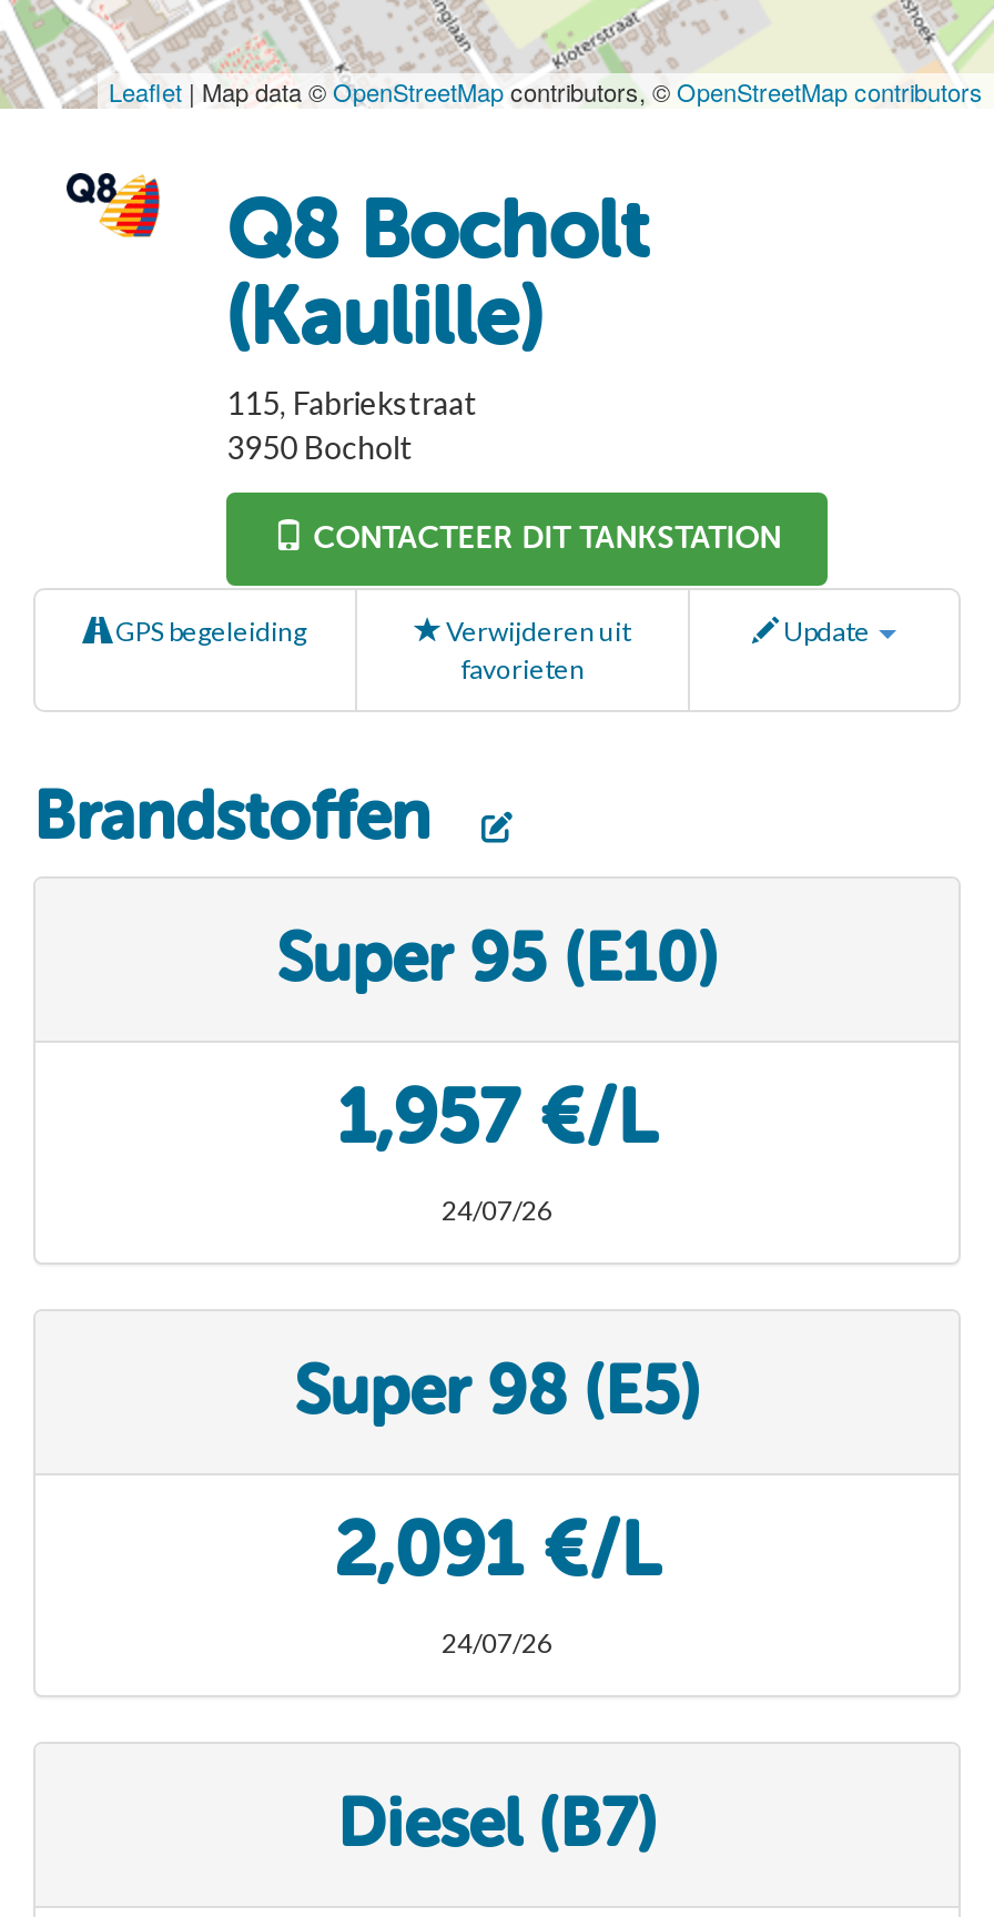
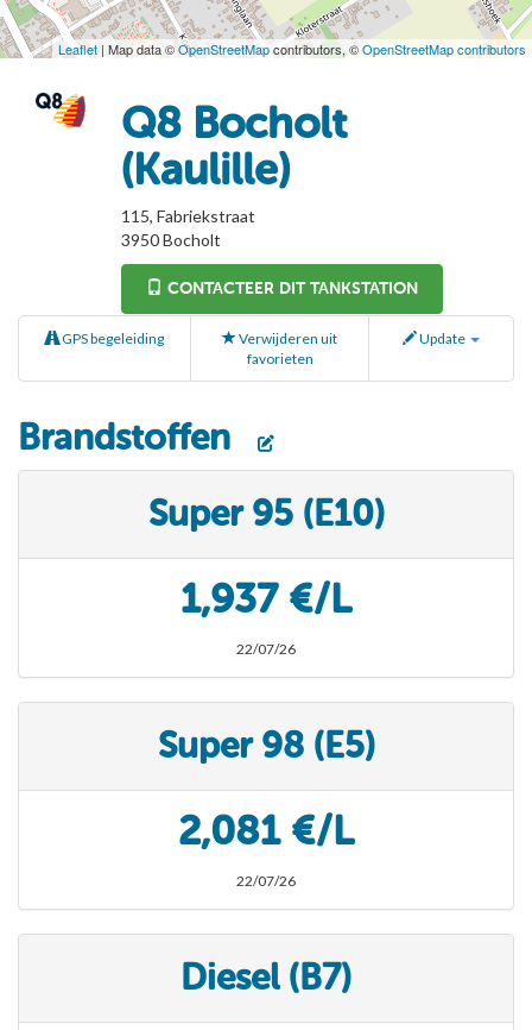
[337,1072,657,1163] 1,957 €/L -> [180,575,351,623] 1,937 €/L
[442,1194,552,1227] 24/07/26 -> [236,640,296,658] 22/07/26
[334,1505,660,1596] 2,091 €/L -> [178,807,354,855] 2,081 €/L
[442,1627,552,1660] 24/07/26 -> [236,872,296,890] 22/07/26

